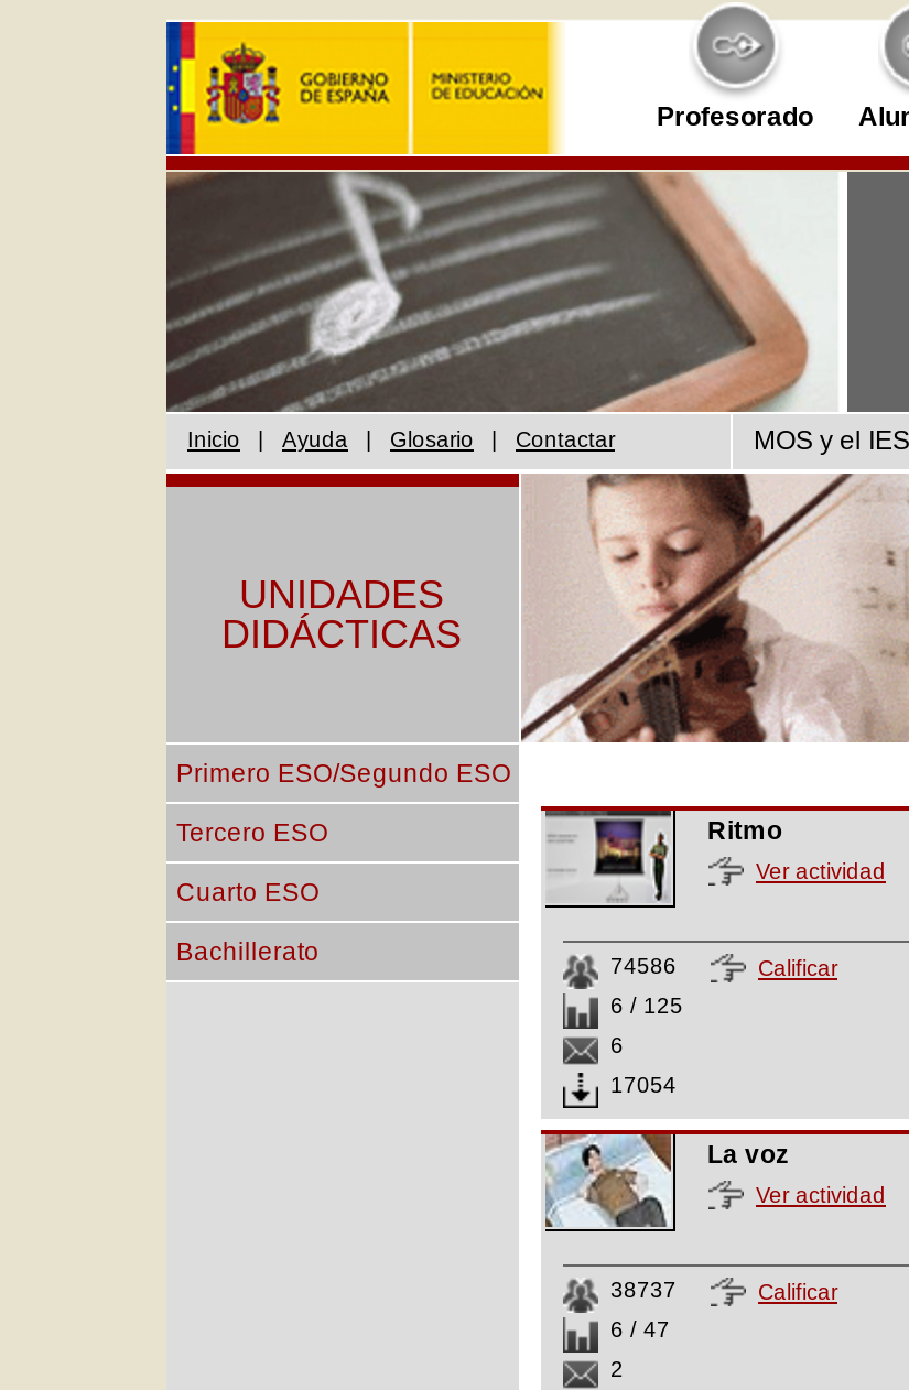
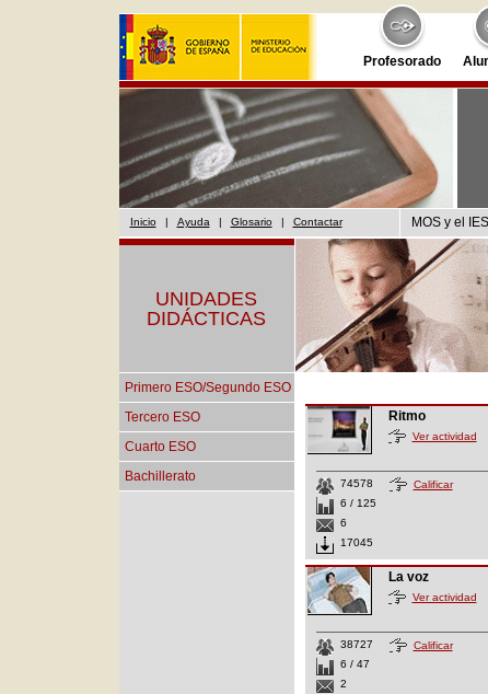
[610,954,677,978] 74586 -> [340,477,373,489] 74578
[610,1073,677,1097] 17054 -> [340,536,373,548] 17045
[610,1278,677,1302] 38737 -> [340,638,373,650] 38727

